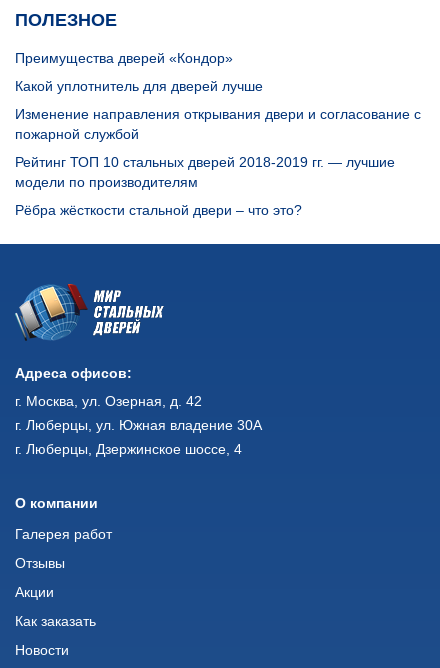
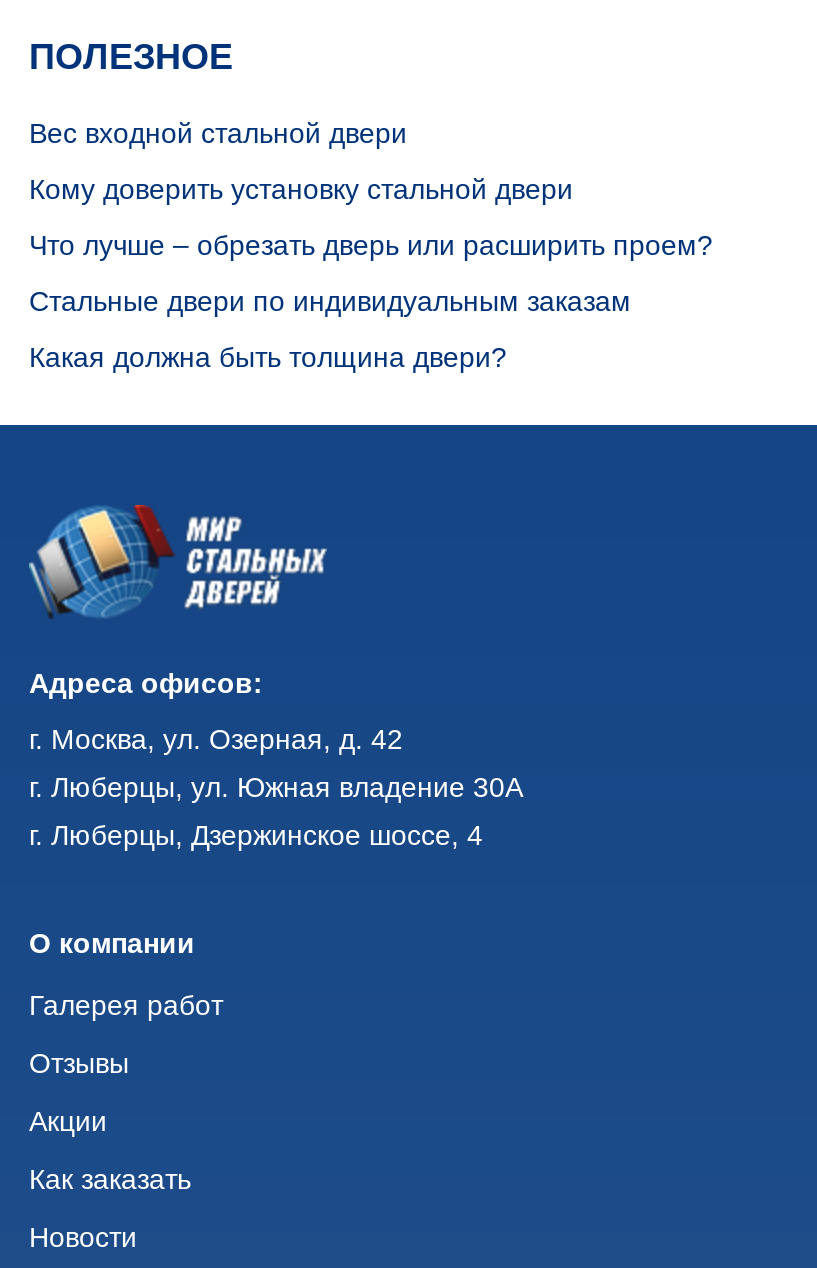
[15,50,233,66] Преимущества дверей «Кондор» -> [29,118,407,150] Вес входной стальной двери
[15,78,263,94] Какой уплотнитель для дверей лучше -> [29,174,573,206] Кому доверить установку стальной двери
[15,106,421,142] Изменение направления открывания двери и согласование с | пожарной службой -> [29,230,713,262] Что лучше – обрезать дверь или расширить проем?
[15,154,395,190] Рейтинг ТОП 10 стальных дверей 2018-2019 гг. — лучшие | модели по производителям -> [29,286,631,318] Стальные двери по индивидуальным заказам
[15,202,302,218] Рёбра жёсткости стальной двери – что это? -> [29,342,507,374] Какая должна быть толщина двери?

